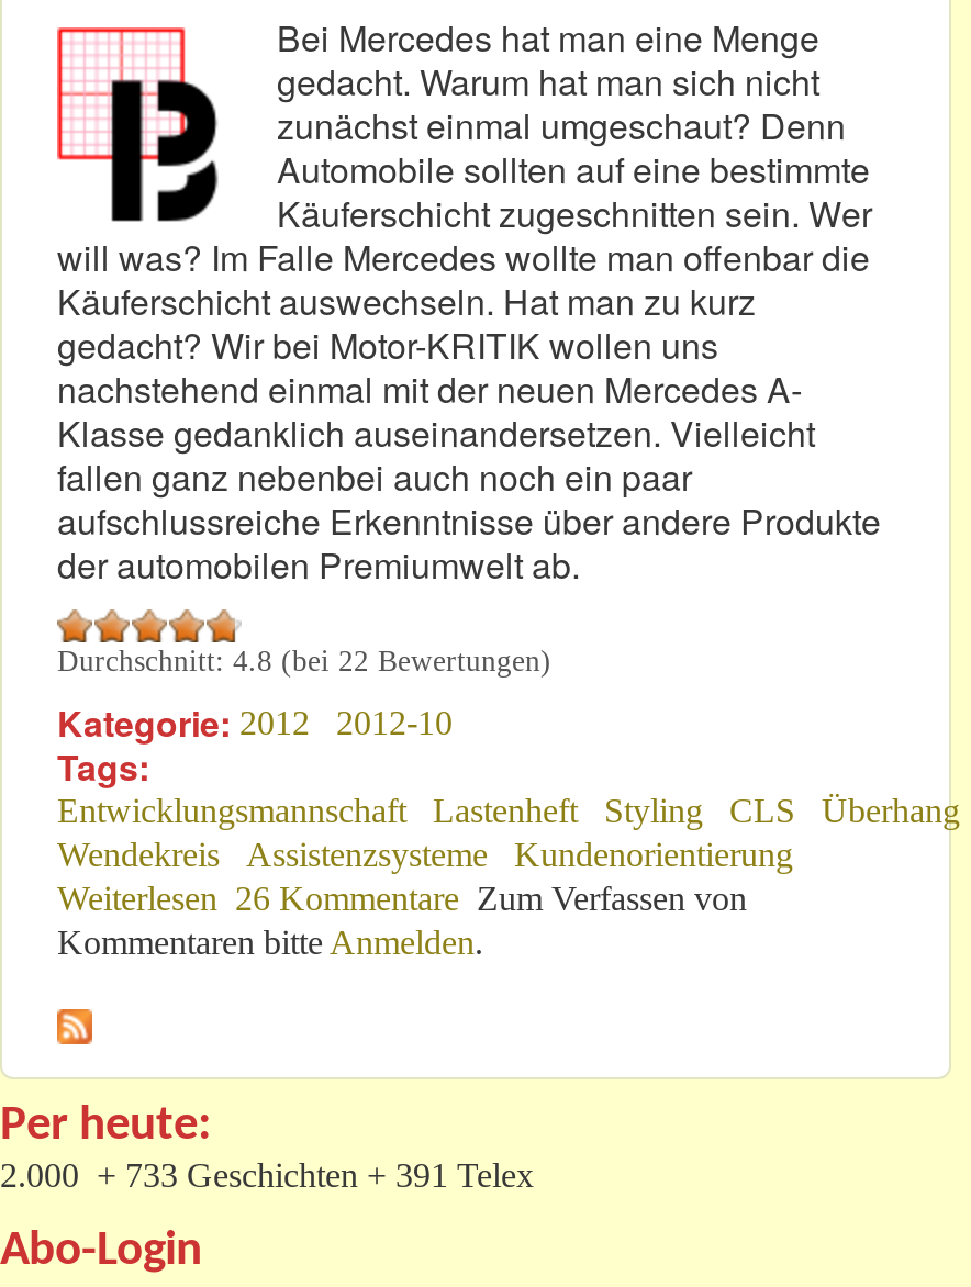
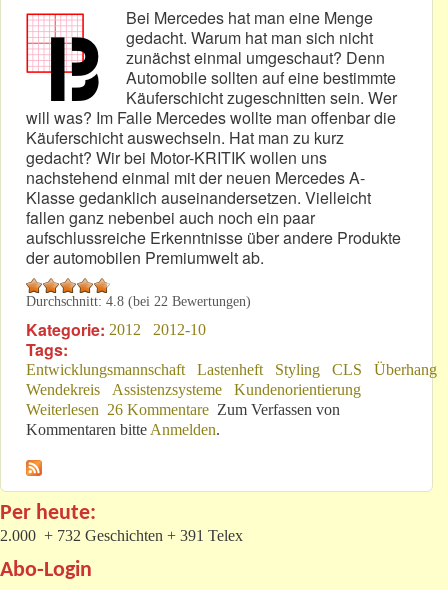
[0,1157,534,1195] 2.000 + 733 Geschichten + 391 Telex -> [0,527,243,544] 2.000 + 732 Geschichten + 391 Telex

